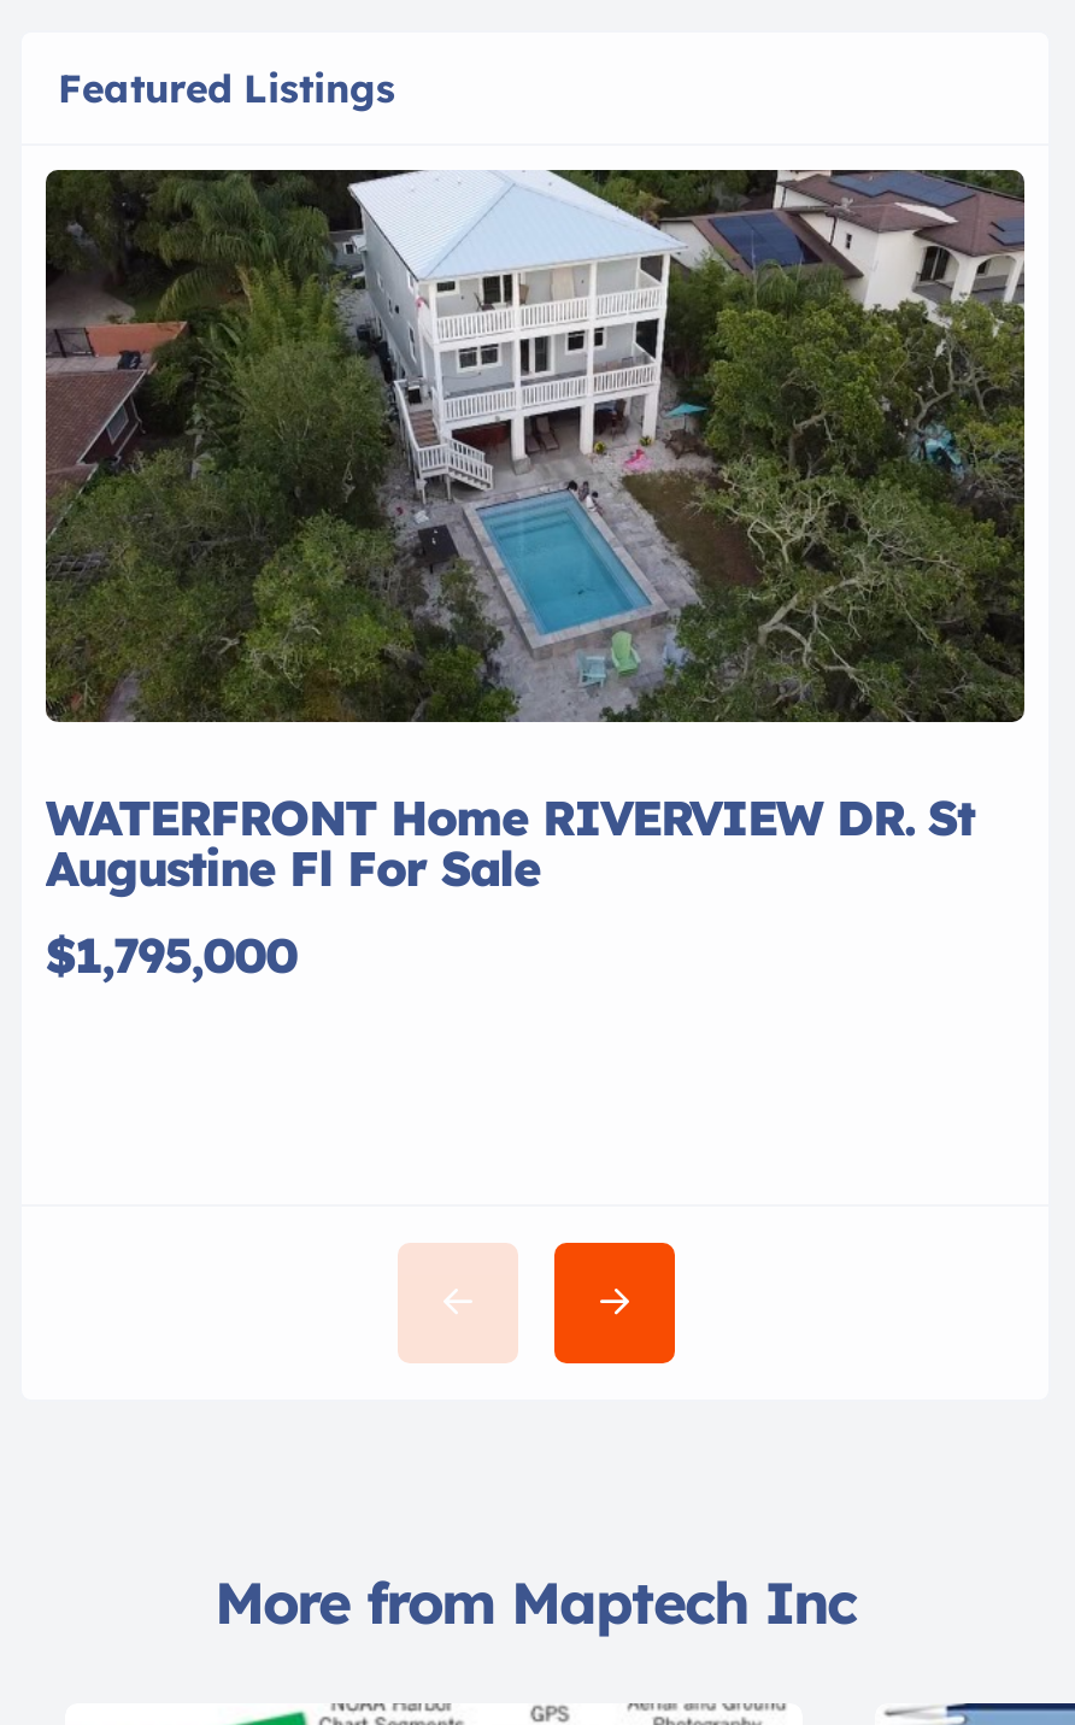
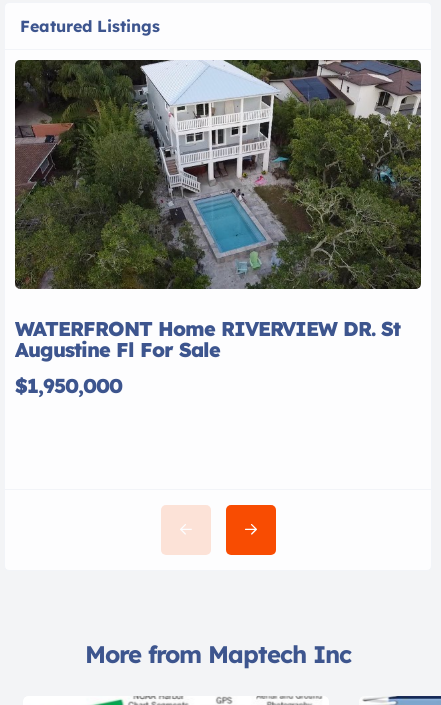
[46,924,296,984] $1,795,000 -> [15,373,122,398] $1,950,000

